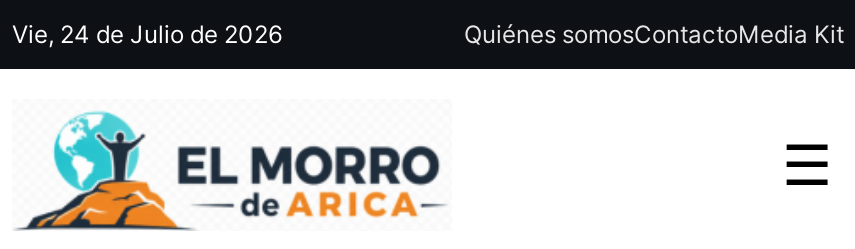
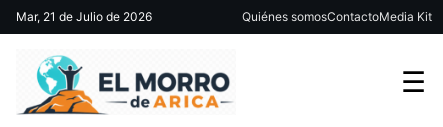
[12,19,282,49] Vie, 24 de Julio de 2026 -> [16,9,152,24] Mar, 21 de Julio de 2026

